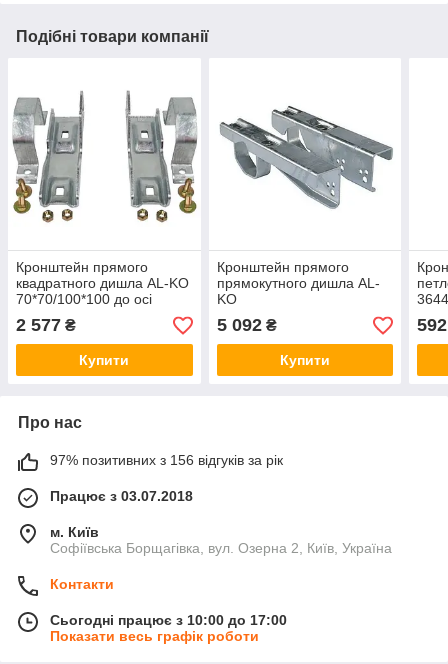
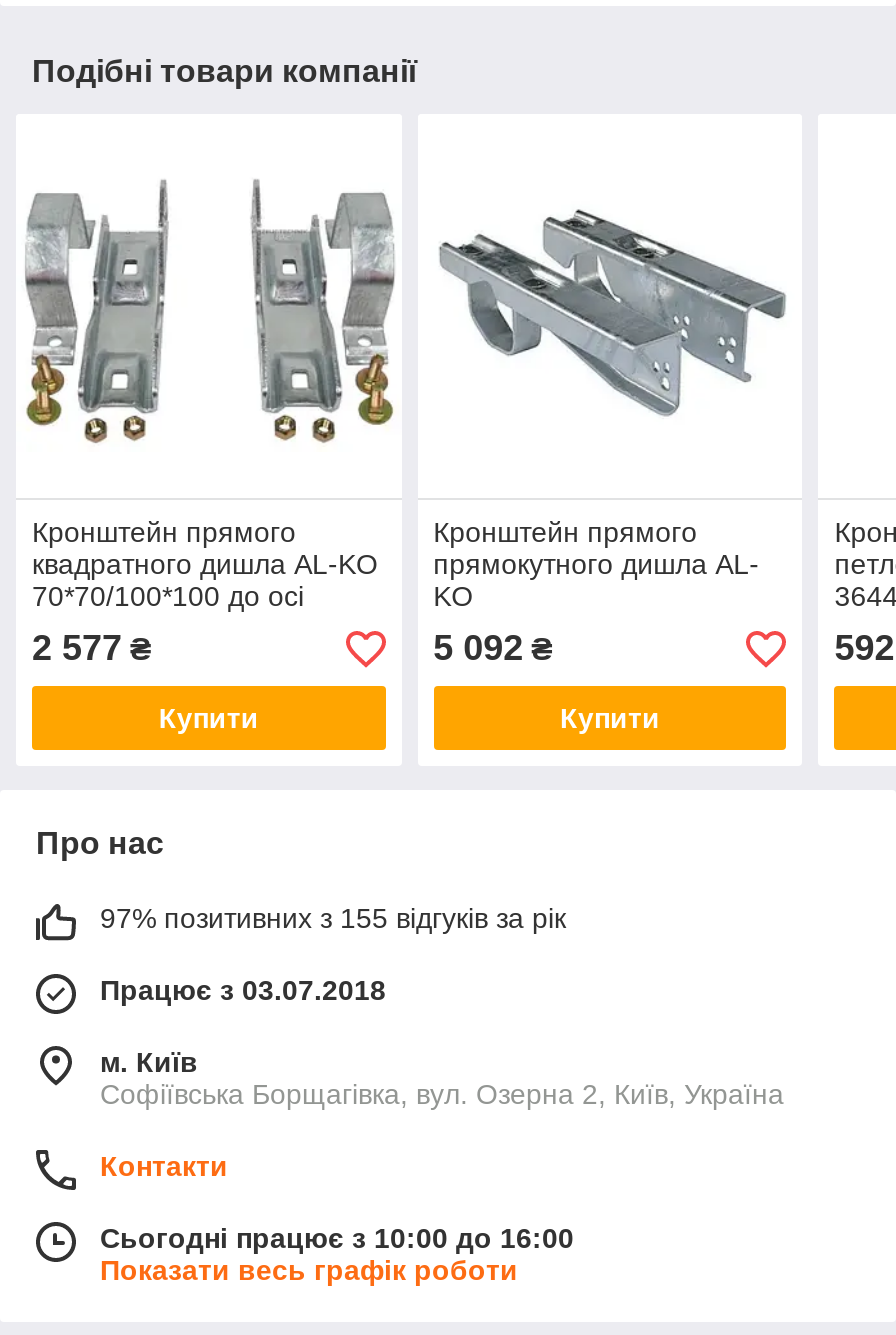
[50,452,283,468] 97% позитивних з 156 відгуків за рік -> [100,903,566,935] 97% позитивних з 155 відгуків за рік
[50,612,287,628] Сьогодні працює з 10:00 до 17:00 -> [100,1223,574,1255] Сьогодні працює з 10:00 до 16:00

